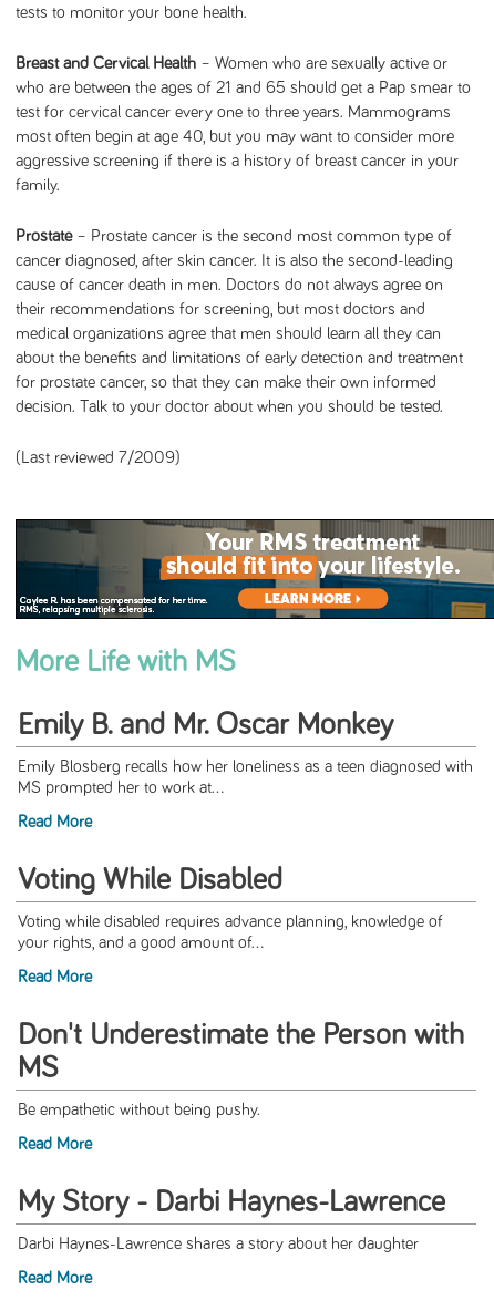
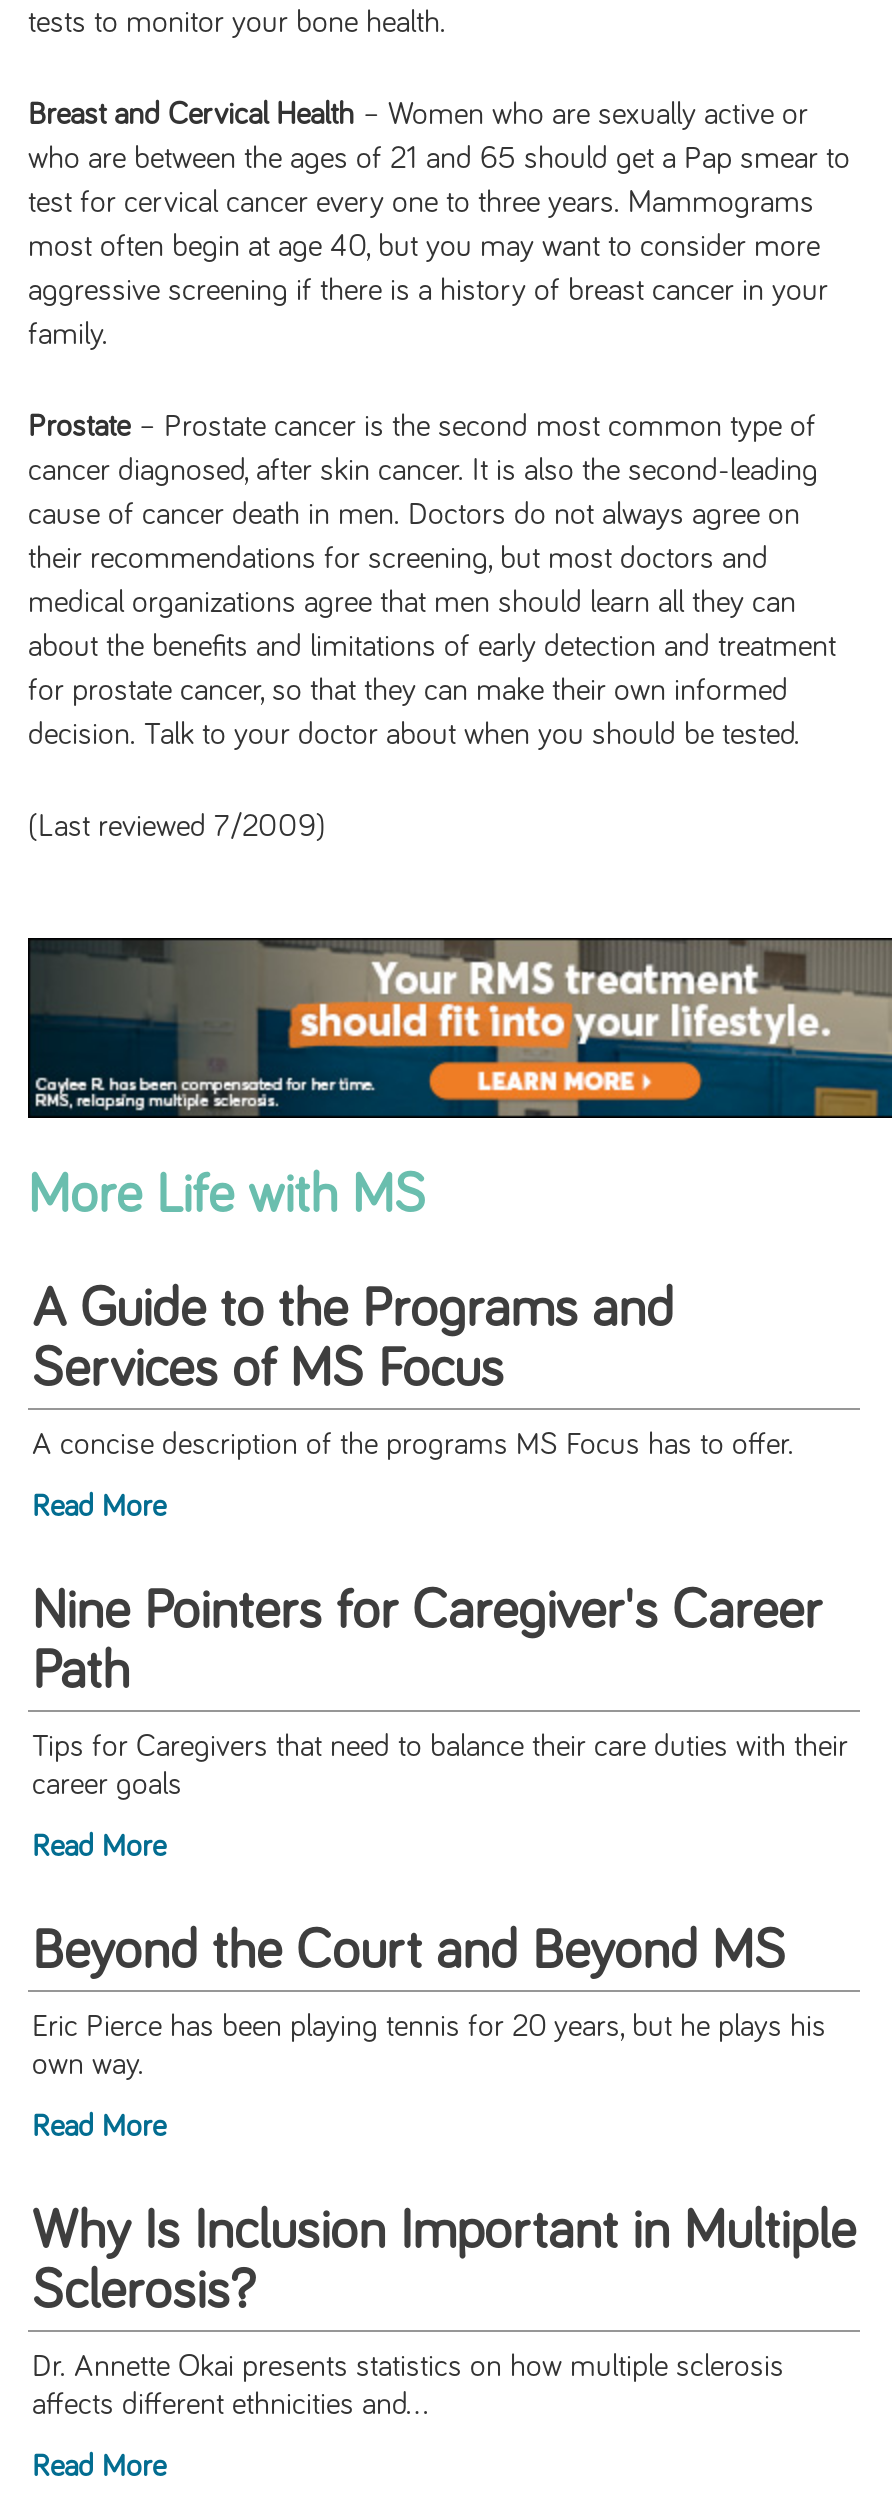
[18,710,393,741] Emily B. and Mr. Oscar Monkey -> [32,1283,674,1399] A Guide to the Programs and | Services of MS Focus
[18,759,473,797] Emily Blosberg recalls how her loneliness as a teen diagnosed with | MS prompted her to work at... -> [32,1431,794,1461] A concise description of the programs MS Focus has to offer.
[18,865,282,896] Voting While Disabled -> [32,1585,822,1701] Nine Pointers for Caregiver's Career | Path
[18,914,443,952] Voting while disabled requires advance planning, knowledge of | your rights, and a good amount of... -> [32,1733,848,1801] Tips for Caregivers that need to balance their care duties with their | career goals
[18,1020,464,1084] Don't Underestimate the Person with | MS -> [32,1925,786,1981] Beyond the Court and Beyond MS
[18,1102,260,1119] Be empathetic without being pushy. -> [32,2013,826,2081] Eric Pierce has been playing tennis for 20 years, but he plays his | own way.
[18,1187,445,1218] My Story - Darbi Haynes-Lawrence -> [32,2205,856,2321] Why Is Inclusion Important in Multiple | Sclerosis?
[18,1236,419,1253] Darbi Haynes-Lawrence shares a story about her daughter -> [32,2353,784,2421] Dr. Annette Okai presents statistics on how multiple sclerosis | affects different ethnicities and...

